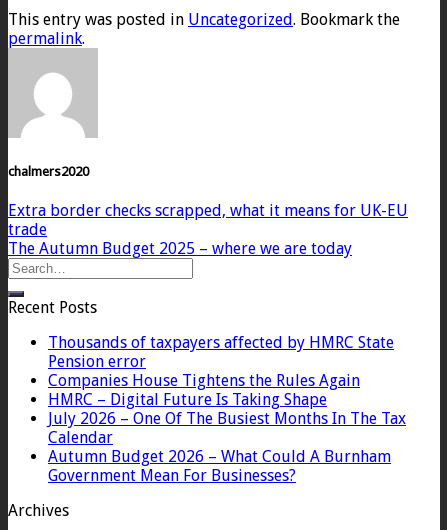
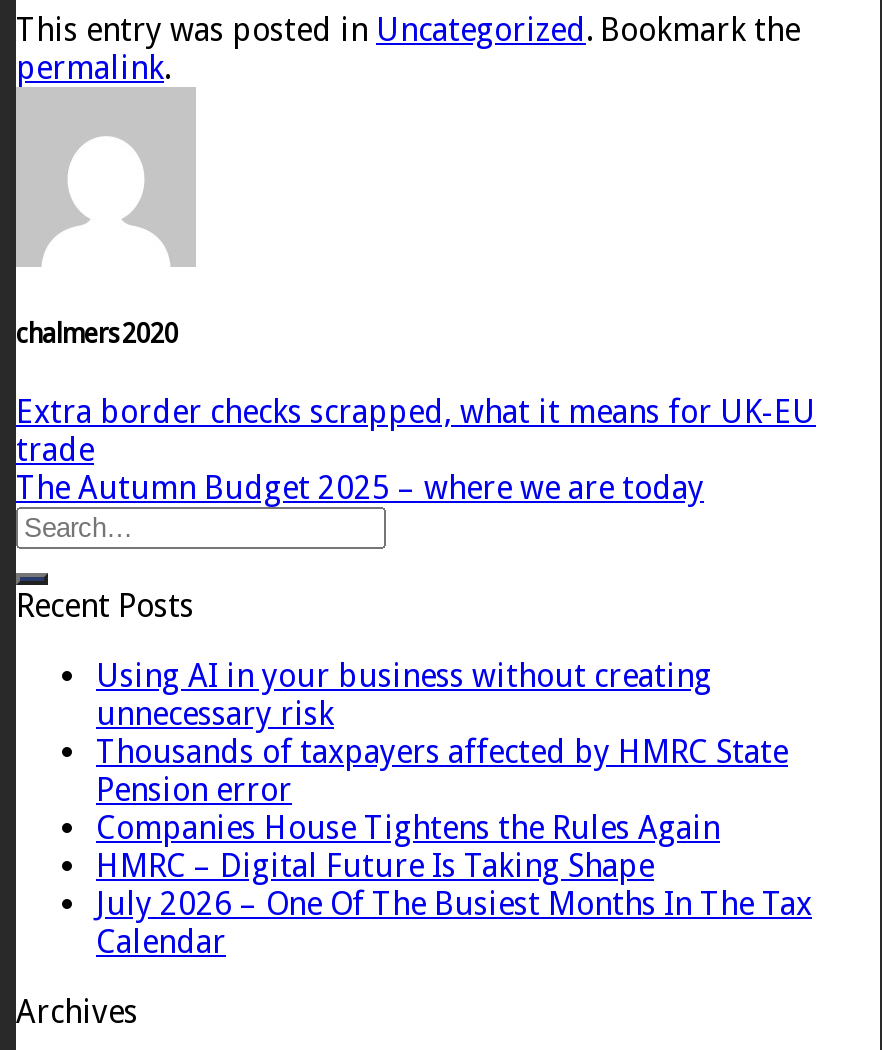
none -> [96,657,712,733] Using AI in your business without creating | unnecessary risk
moved [48,333,406,447] -> [96,733,812,961]: Thousands of taxpayers affected by HMRC State | Pension error | Companies House Tightens the Rules Again | HMRC – Digital Future Is Taking Shape | July 2026 – One Of The Busiest Months In The Tax | Calendar
[48,447,391,485] Autumn Budget 2026 – What Could A Burnham | Government Mean For Businesses? -> none

